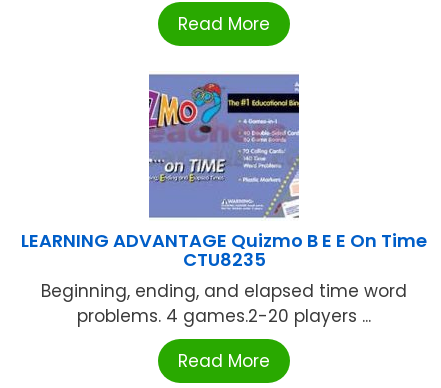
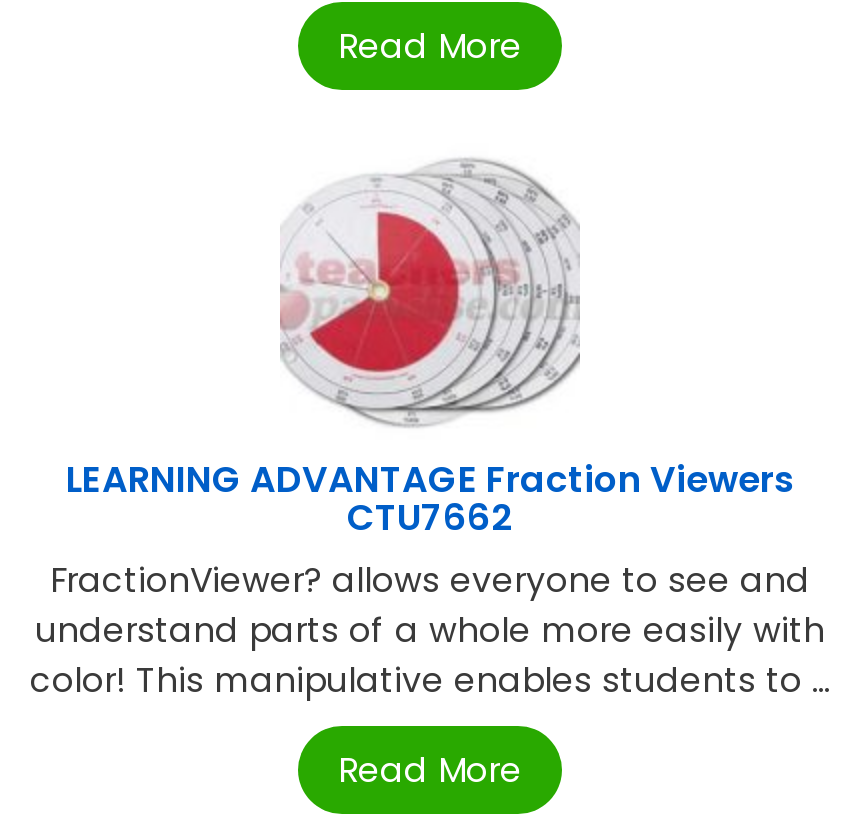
[21,73,427,328] [image] | LEARNING ADVANTAGE Quizmo B E E On Time | CTU8235 | Beginning, ending, and elapsed time word | problems. 4 games.2-20 players ... -> [30,158,830,704] [image] | LEARNING ADVANTAGE Fraction Viewers | CTU7662 | FractionViewer? allows everyone to see and | understand parts of a whole more easily with | color! This manipulative enables students to ...

